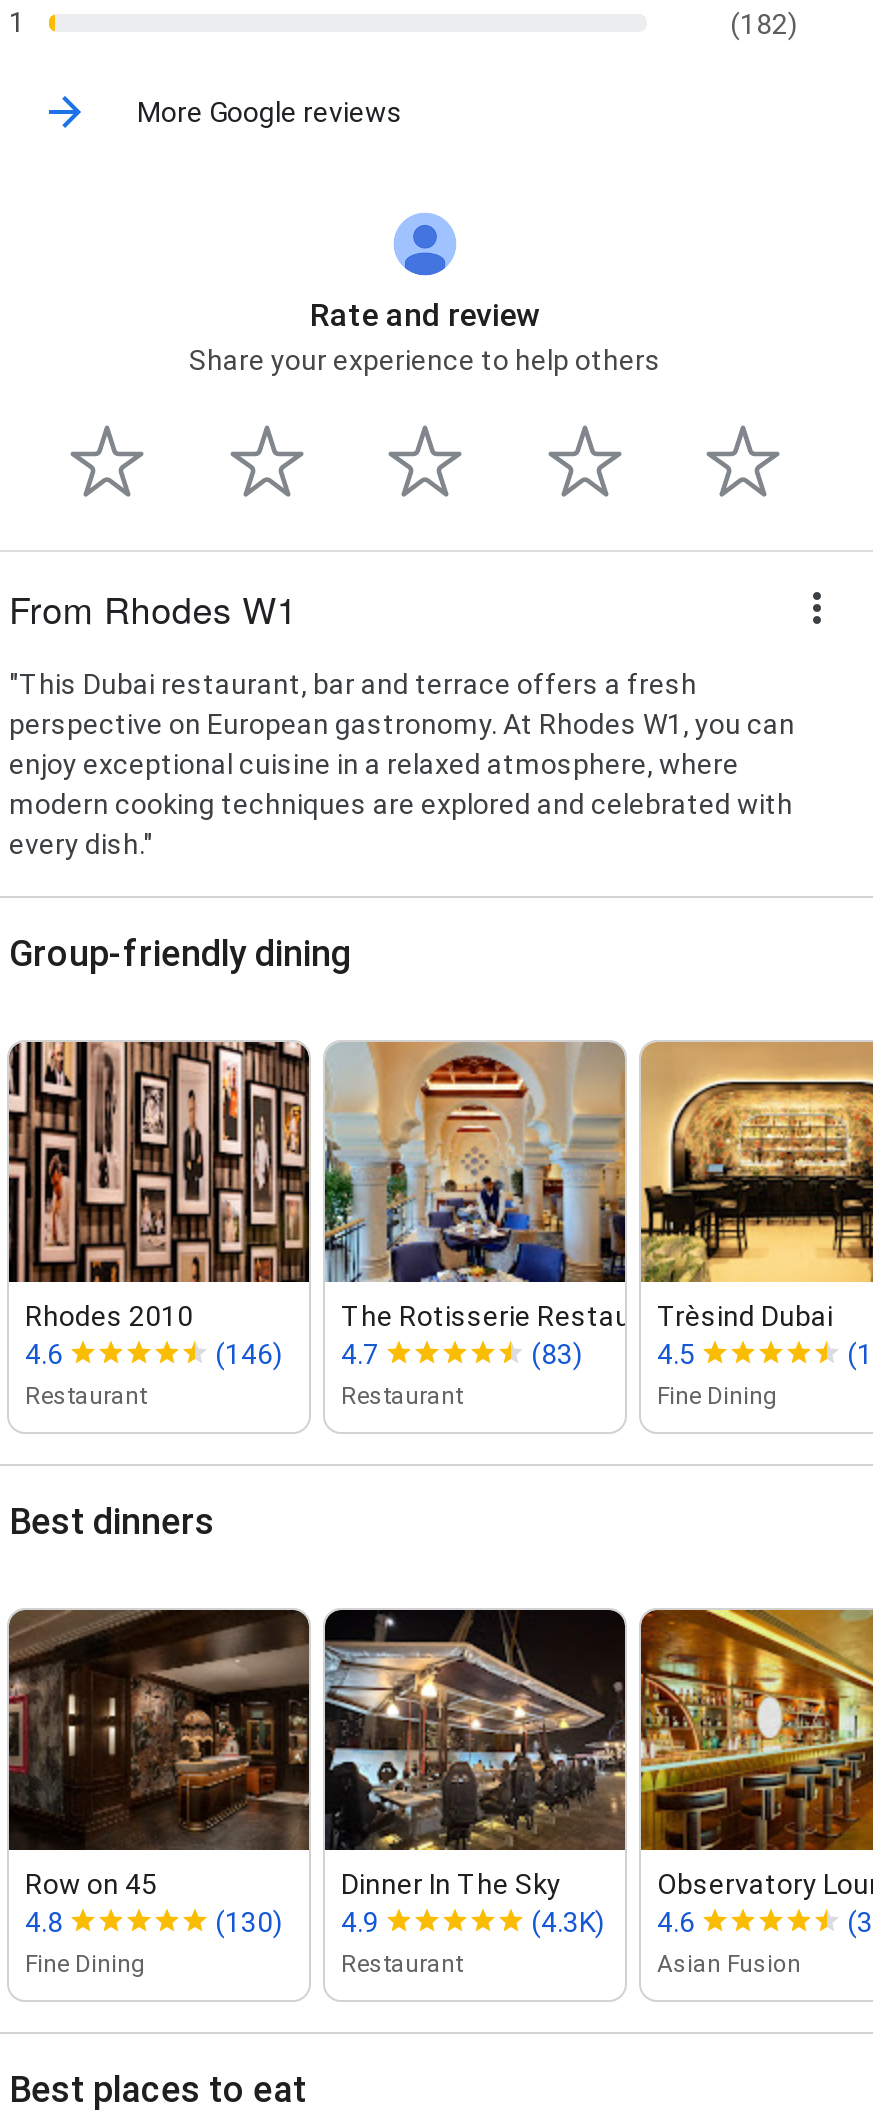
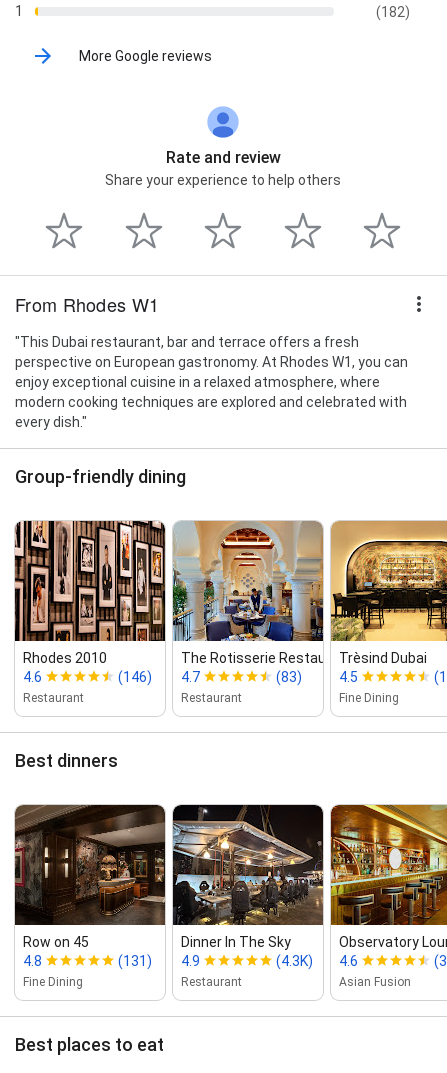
[215,1905,379,1937] (130) 4.9 -> [118,953,200,969] (131) 4.9

